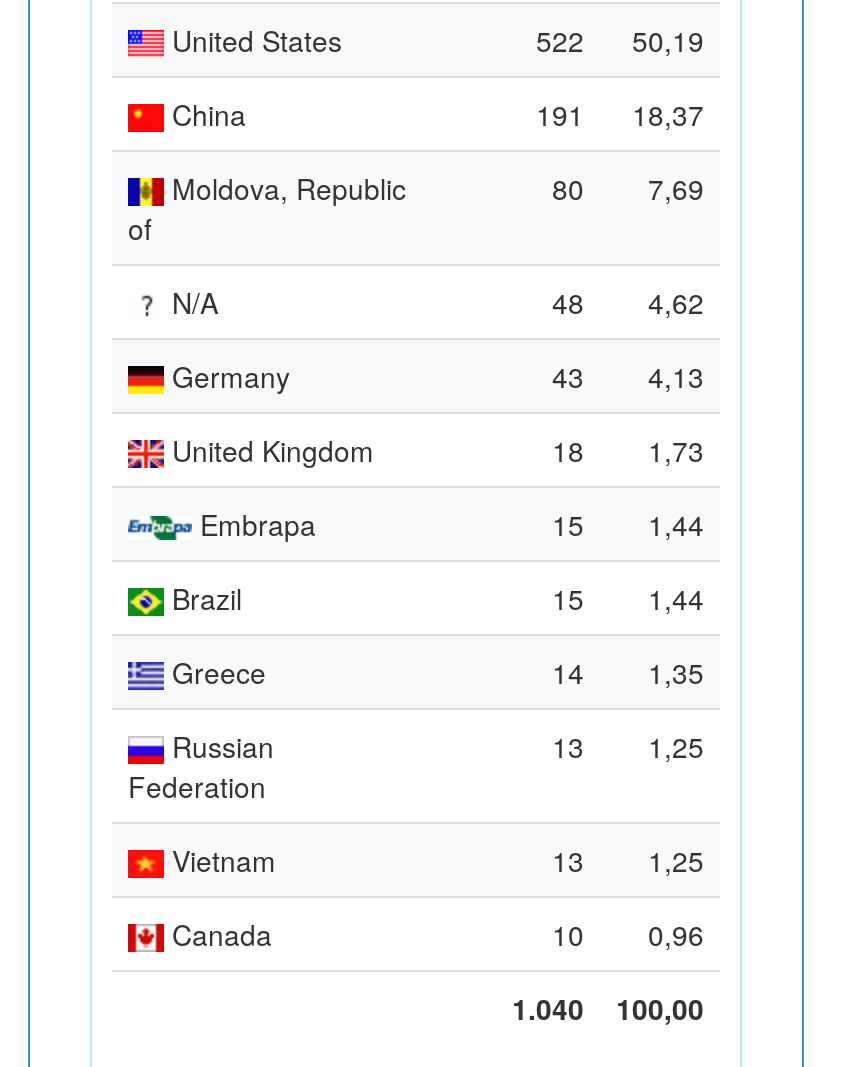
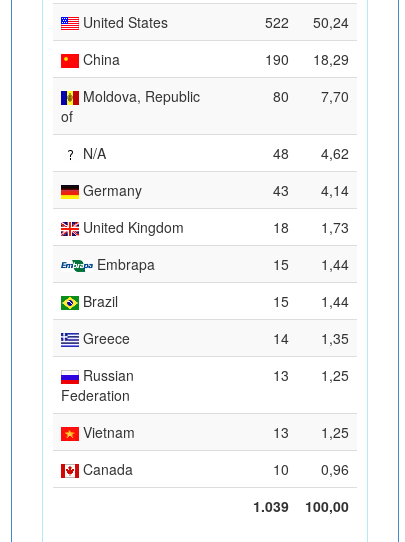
[536,19,704,59] 522 50,19 -> [265,11,349,31] 522 50,24
[536,93,584,133] 191 -> [265,48,289,68] 190
[632,93,704,133] 18,37 -> [313,48,349,68] 18,29
[552,167,704,207] 80 7,69 -> [273,85,349,105] 80 7,70
[552,355,704,395] 43 4,13 -> [273,179,349,199] 43 4,14
[512,987,704,1027] 1.040 100,00 -> [253,495,349,515] 1.039 100,00

